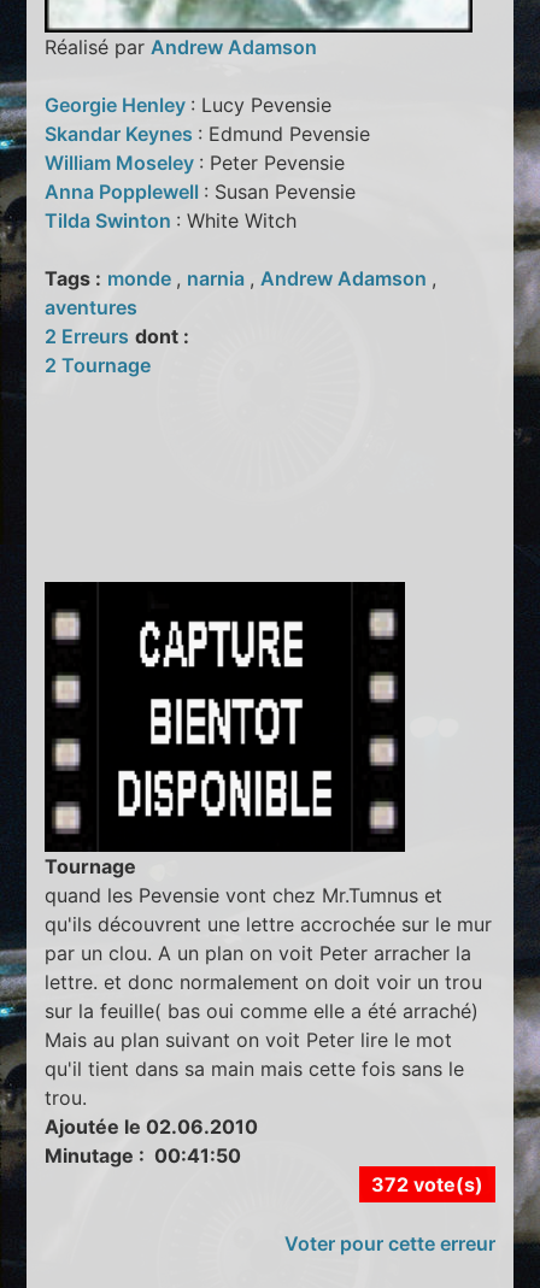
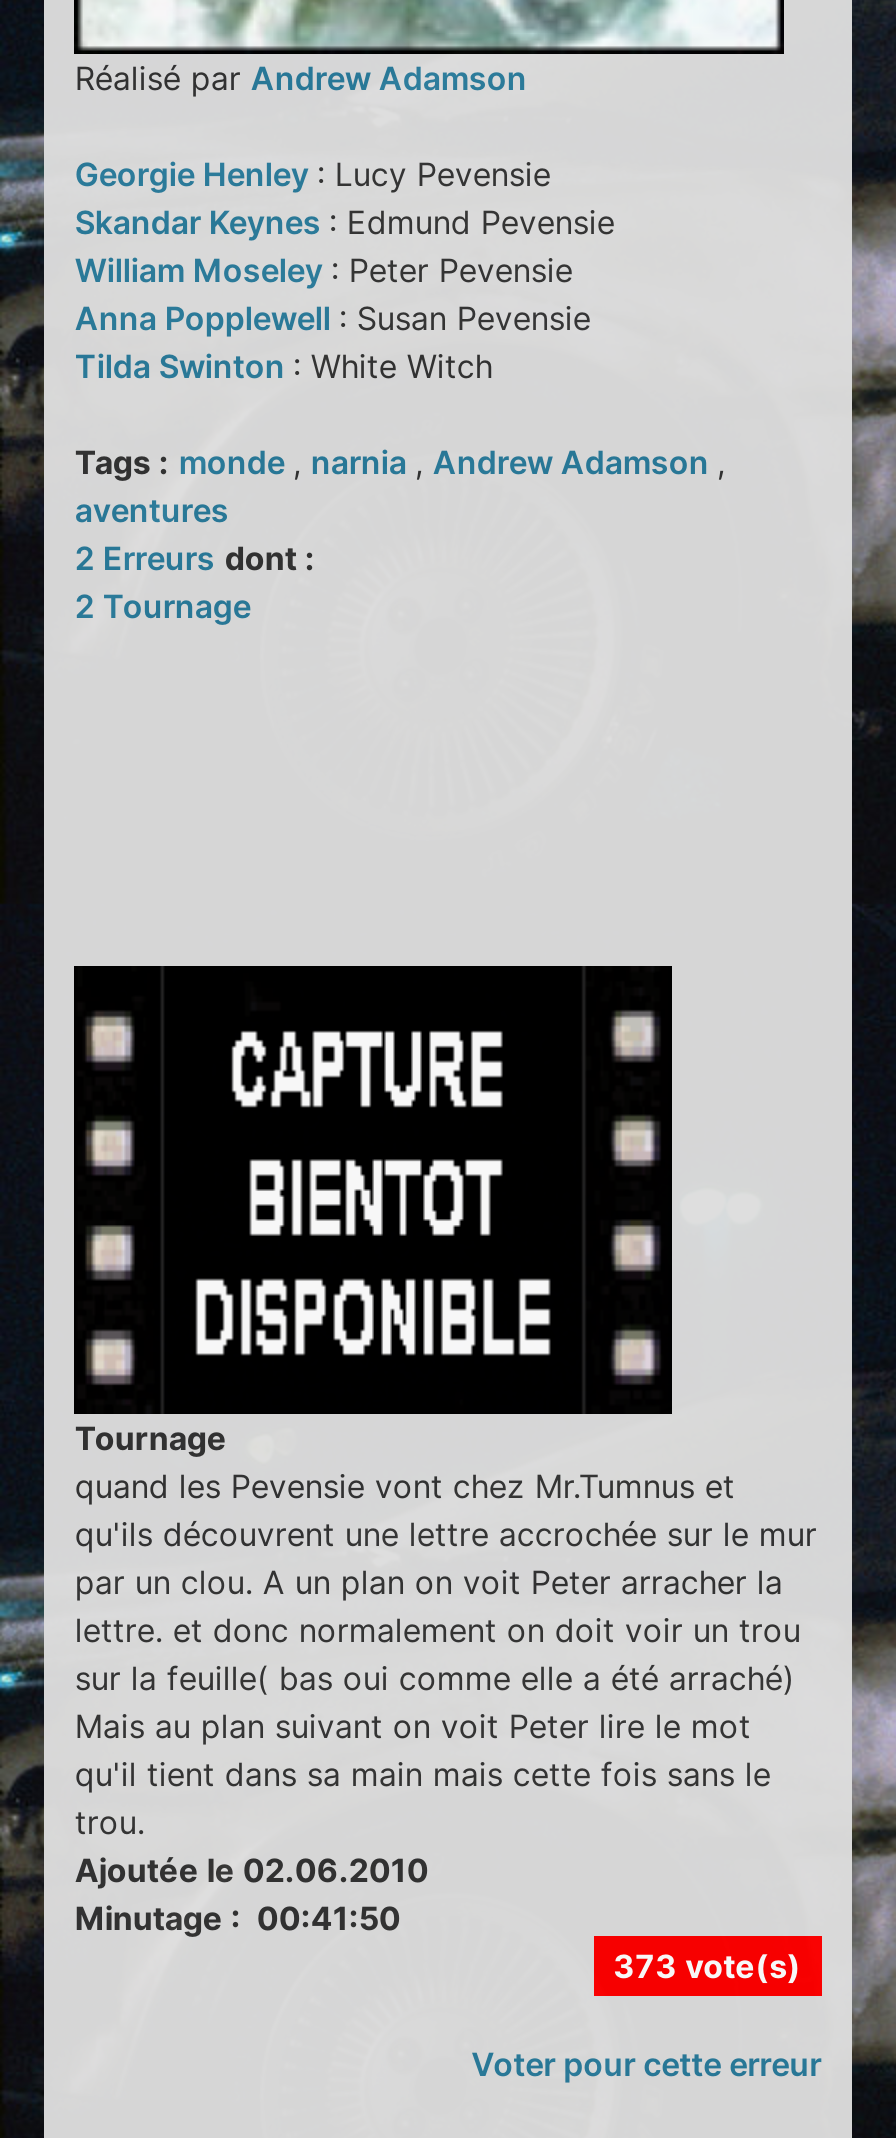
[371,1172,483,1196] 372 vote(s) -> [613,1945,801,1985] 373 vote(s)

